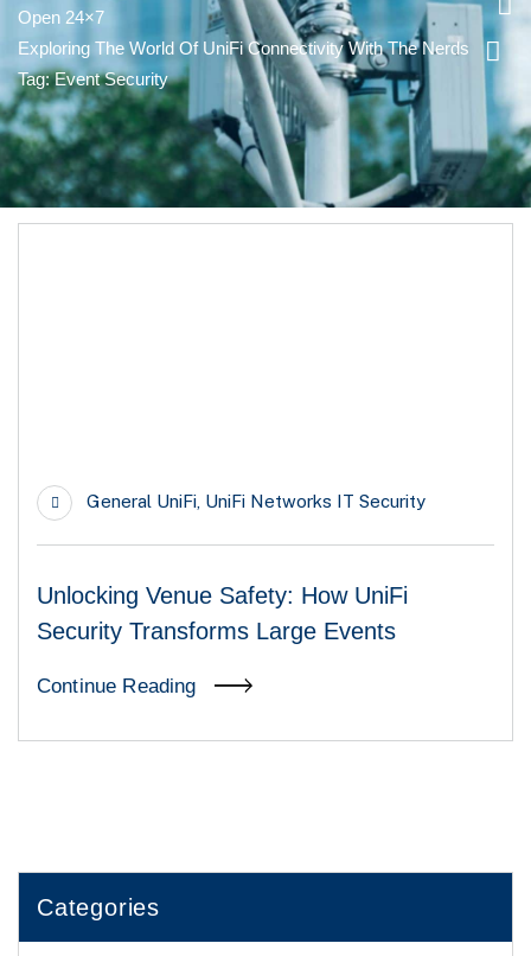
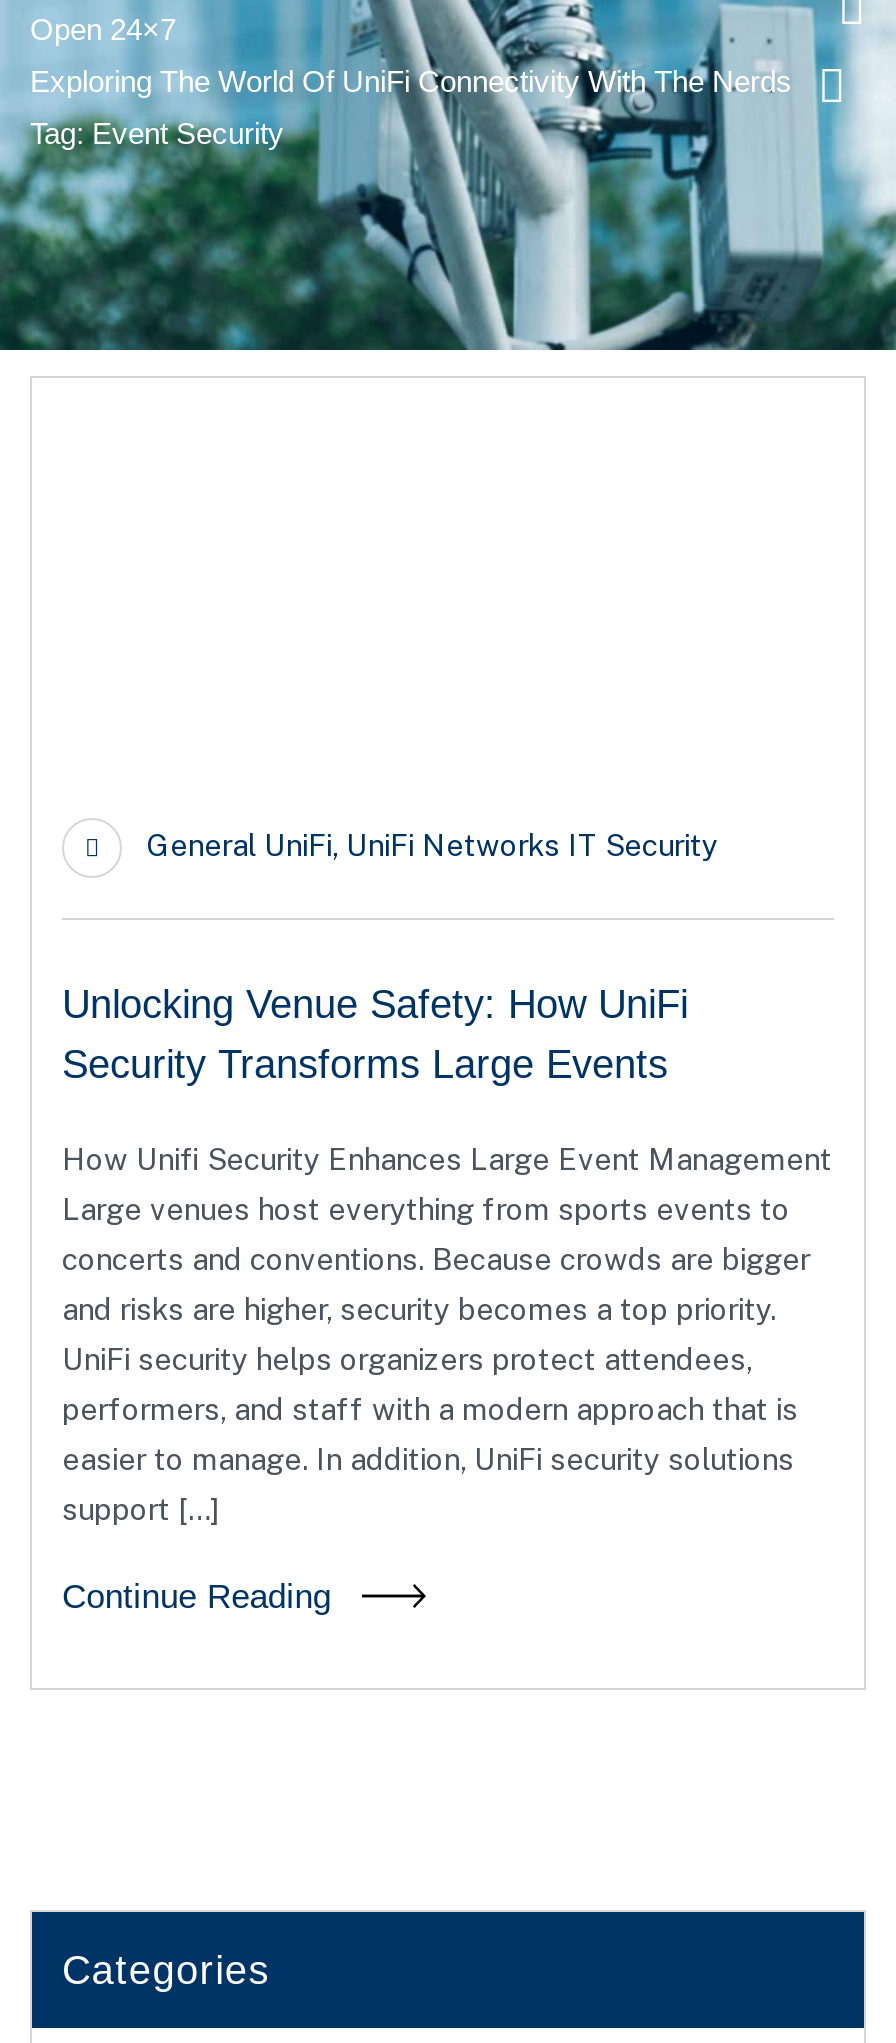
none -> [62,1141,832,1525] How Unifi Security Enhances Large Event Management | Large venues host everything from sports events to | concerts and conventions. Because crowds are bigger | and risks are higher, security becomes a top priority. | UniFi security helps organizers protect attendees, | performers, and staff with a modern approach that is | easier to manage. In addition, UniFi security solutions | support […]

